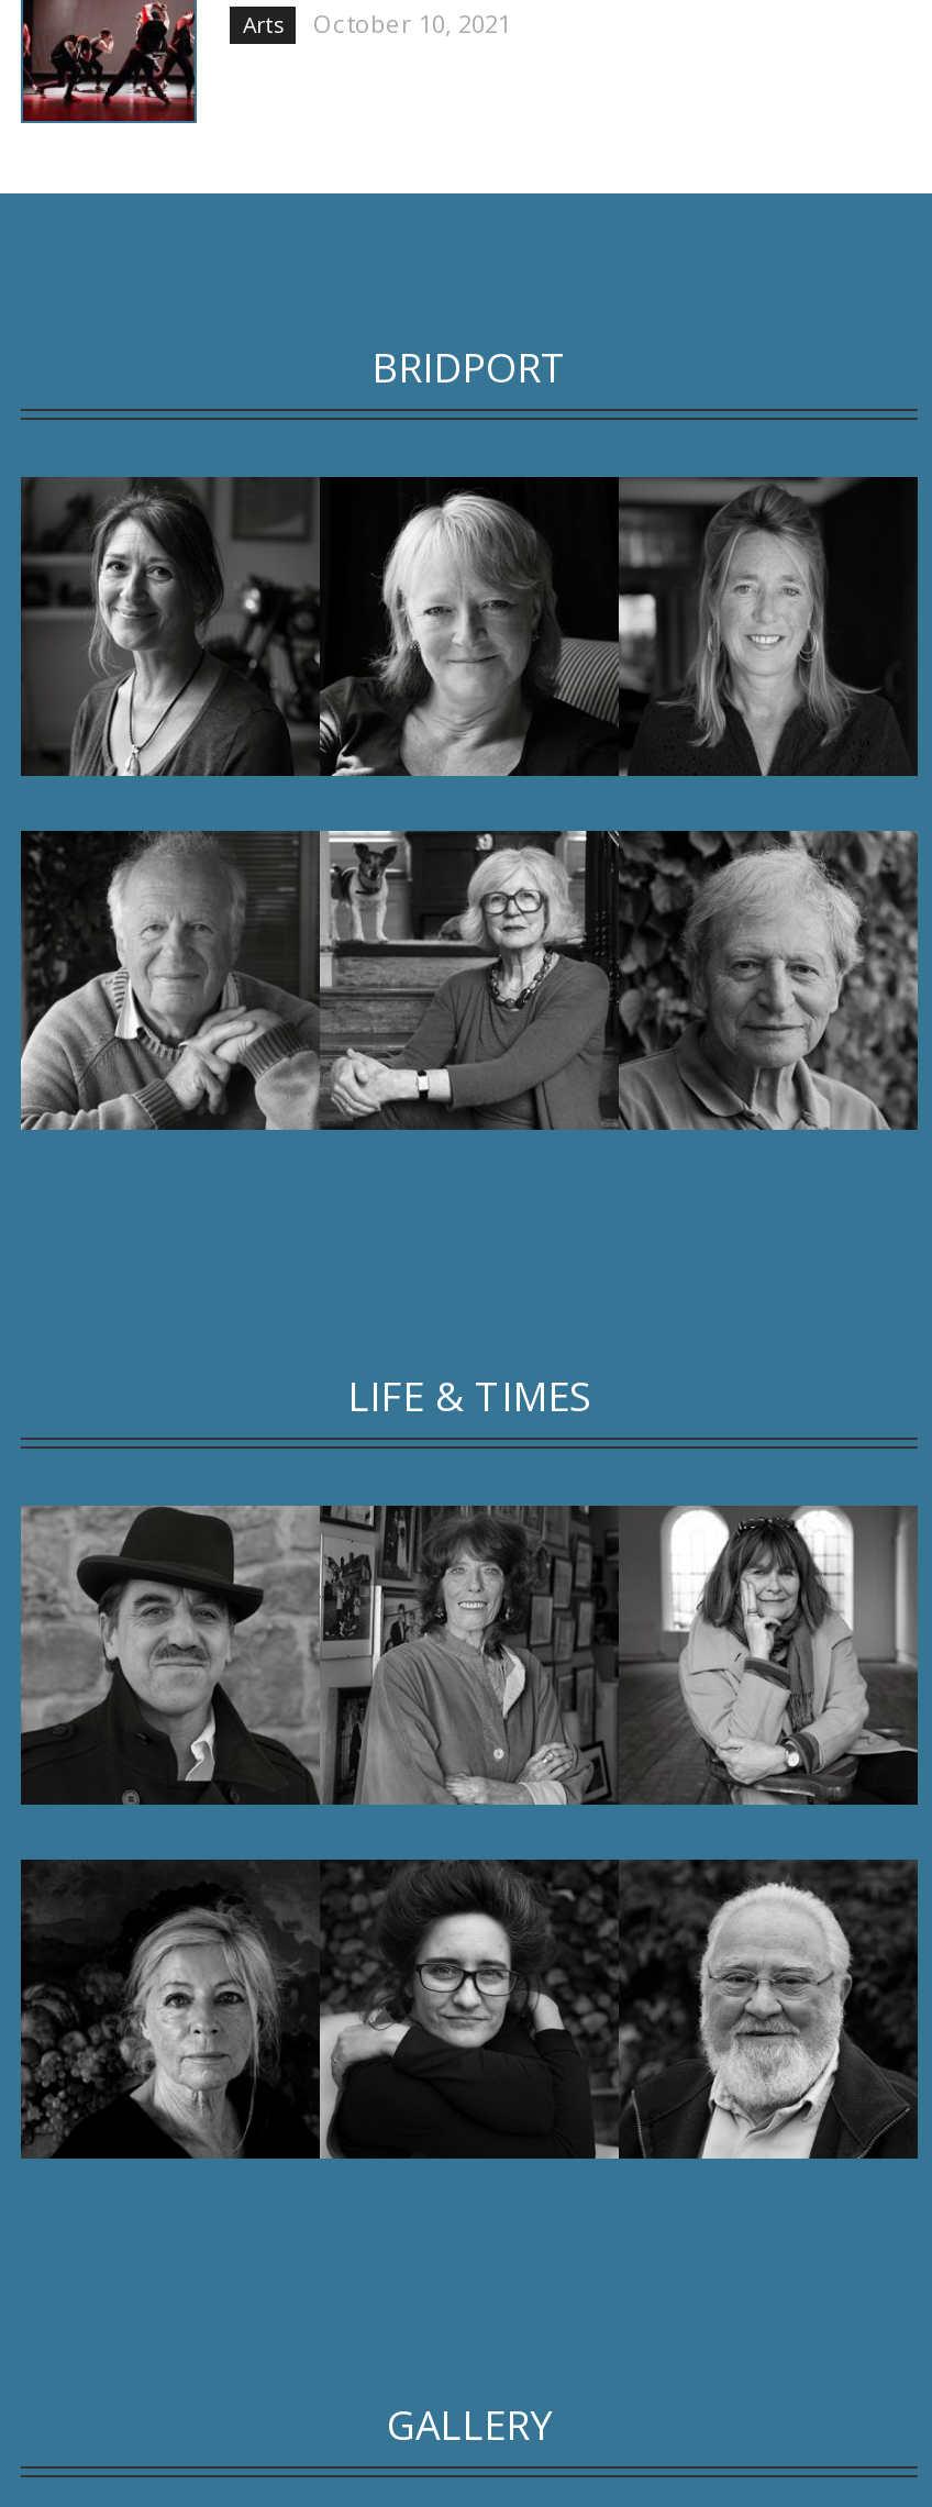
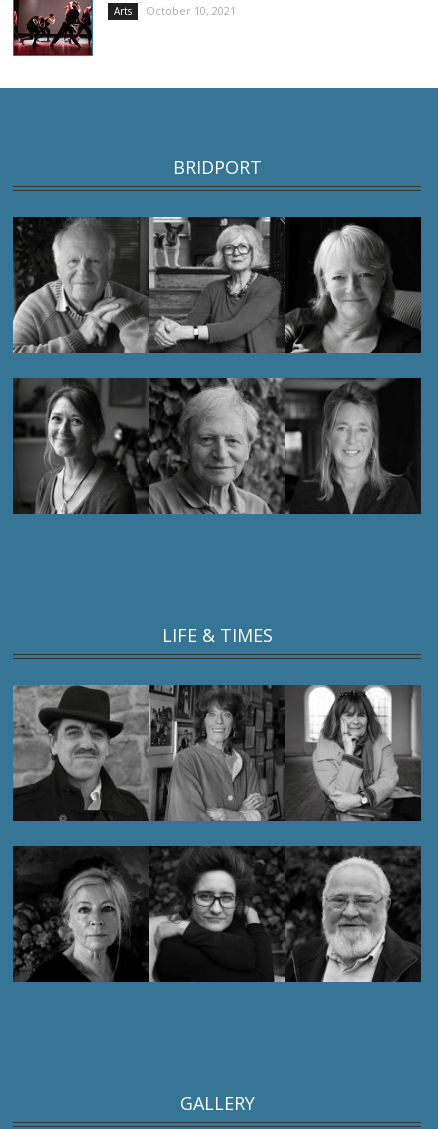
[19,475,918,778] [image] -> [12,216,421,354] [image]
[19,829,920,1132] [image] -> [12,377,422,515] [image]

